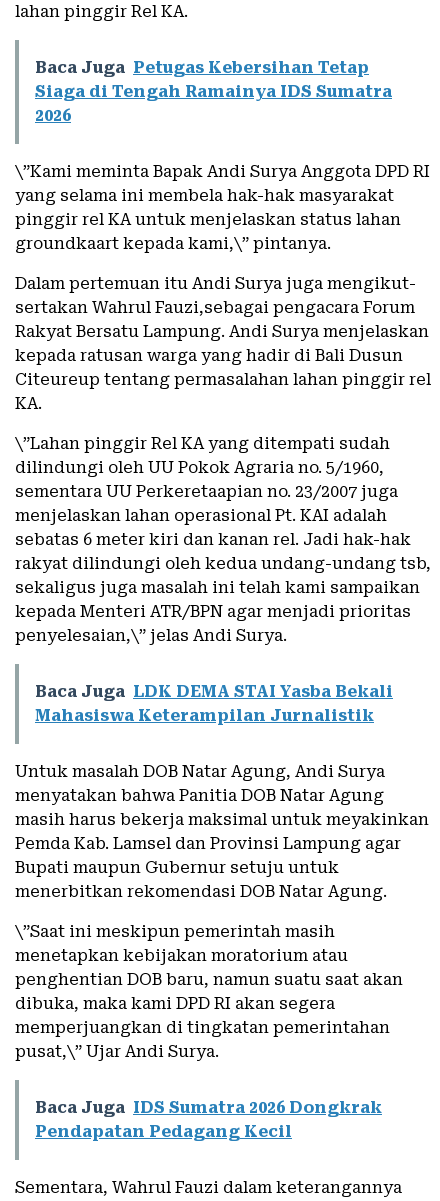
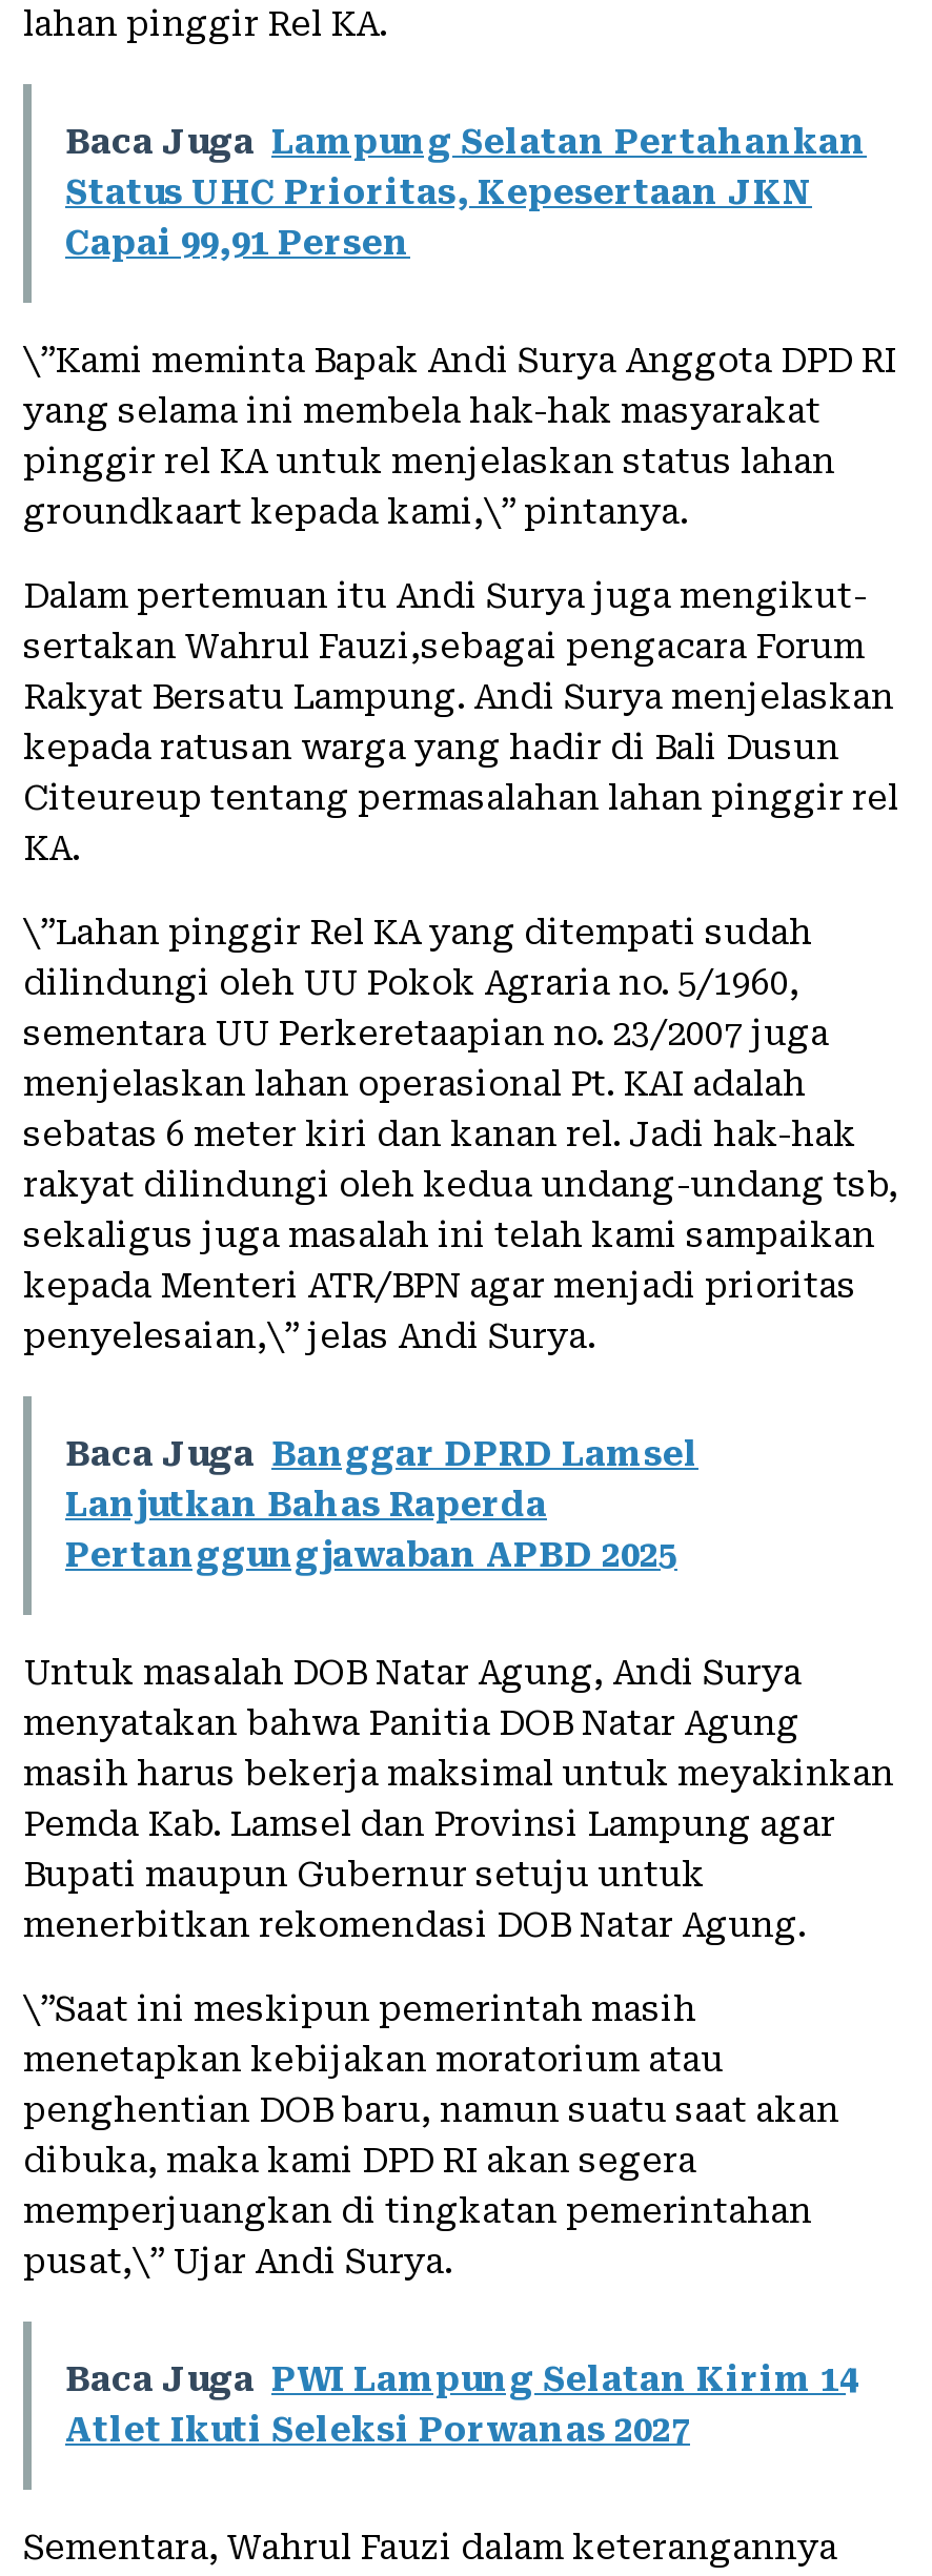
[35,58,392,125] Baca Juga Petugas Kebersihan Tetap | Siaga di Tengah Ramainya IDS Sumatra | 2026 -> [65,123,867,264] Baca Juga Lampung Selatan Pertahankan | Status UHC Prioritas, Kepesertaan JKN | Capai 99,91 Persen
[35,682,393,725] Baca Juga LDK DEMA STAI Yasba Bekali | Mahasiswa Keterampilan Jurnalistik -> [65,1435,698,1576] Baca Juga Banggar DPRD Lamsel | Lanjutkan Bahas Raperda | Pertanggungjawaban APBD 2025
[35,1098,382,1141] Baca Juga IDS Sumatra 2026 Dongkrak | Pendapatan Pedagang Kecil -> [65,2360,858,2451] Baca Juga PWI Lampung Selatan Kirim 14 | Atlet Ikuti Seleksi Porwanas 2027

